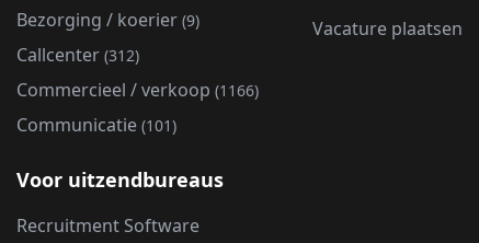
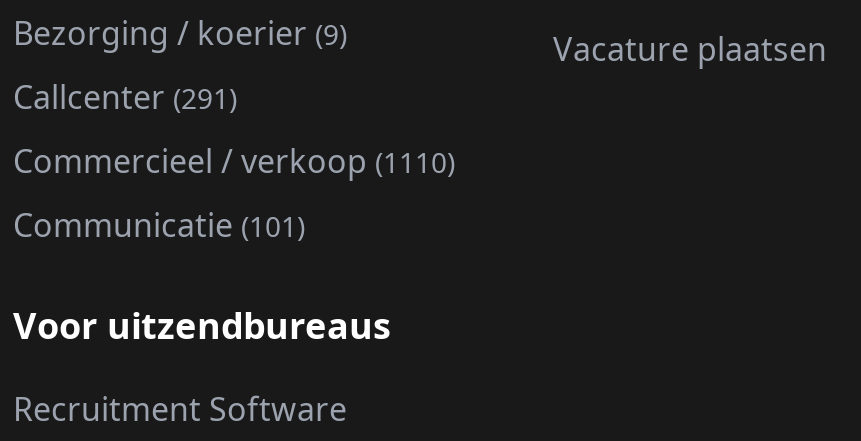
[16,43,139,67] Callcenter (312) -> [13,75,237,119] Callcenter (291)
[16,78,259,102] Commercieel / verkoop (1166) -> [13,139,455,183] Commercieel / verkoop (1110)

